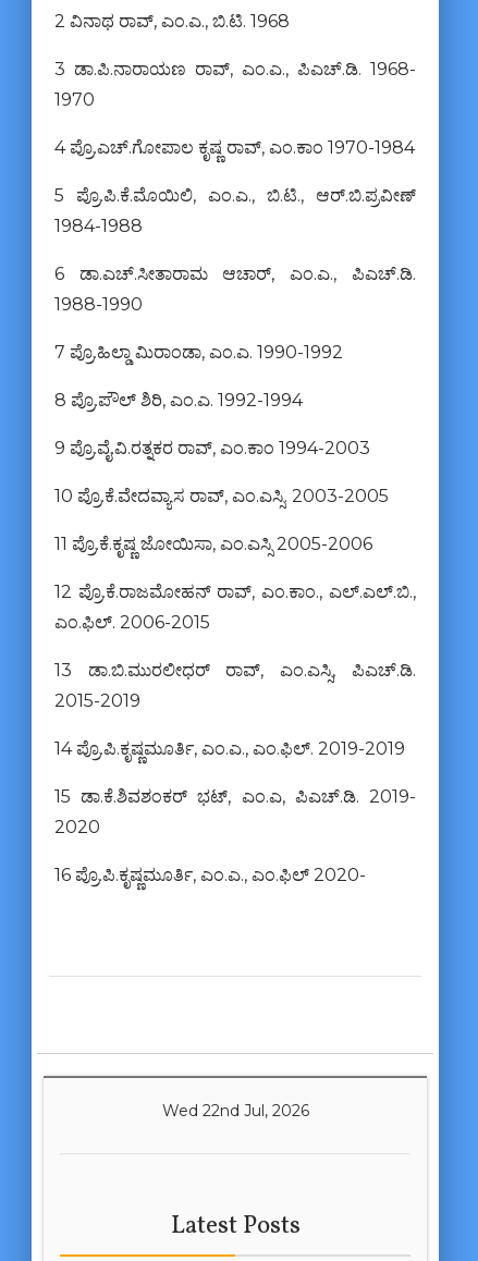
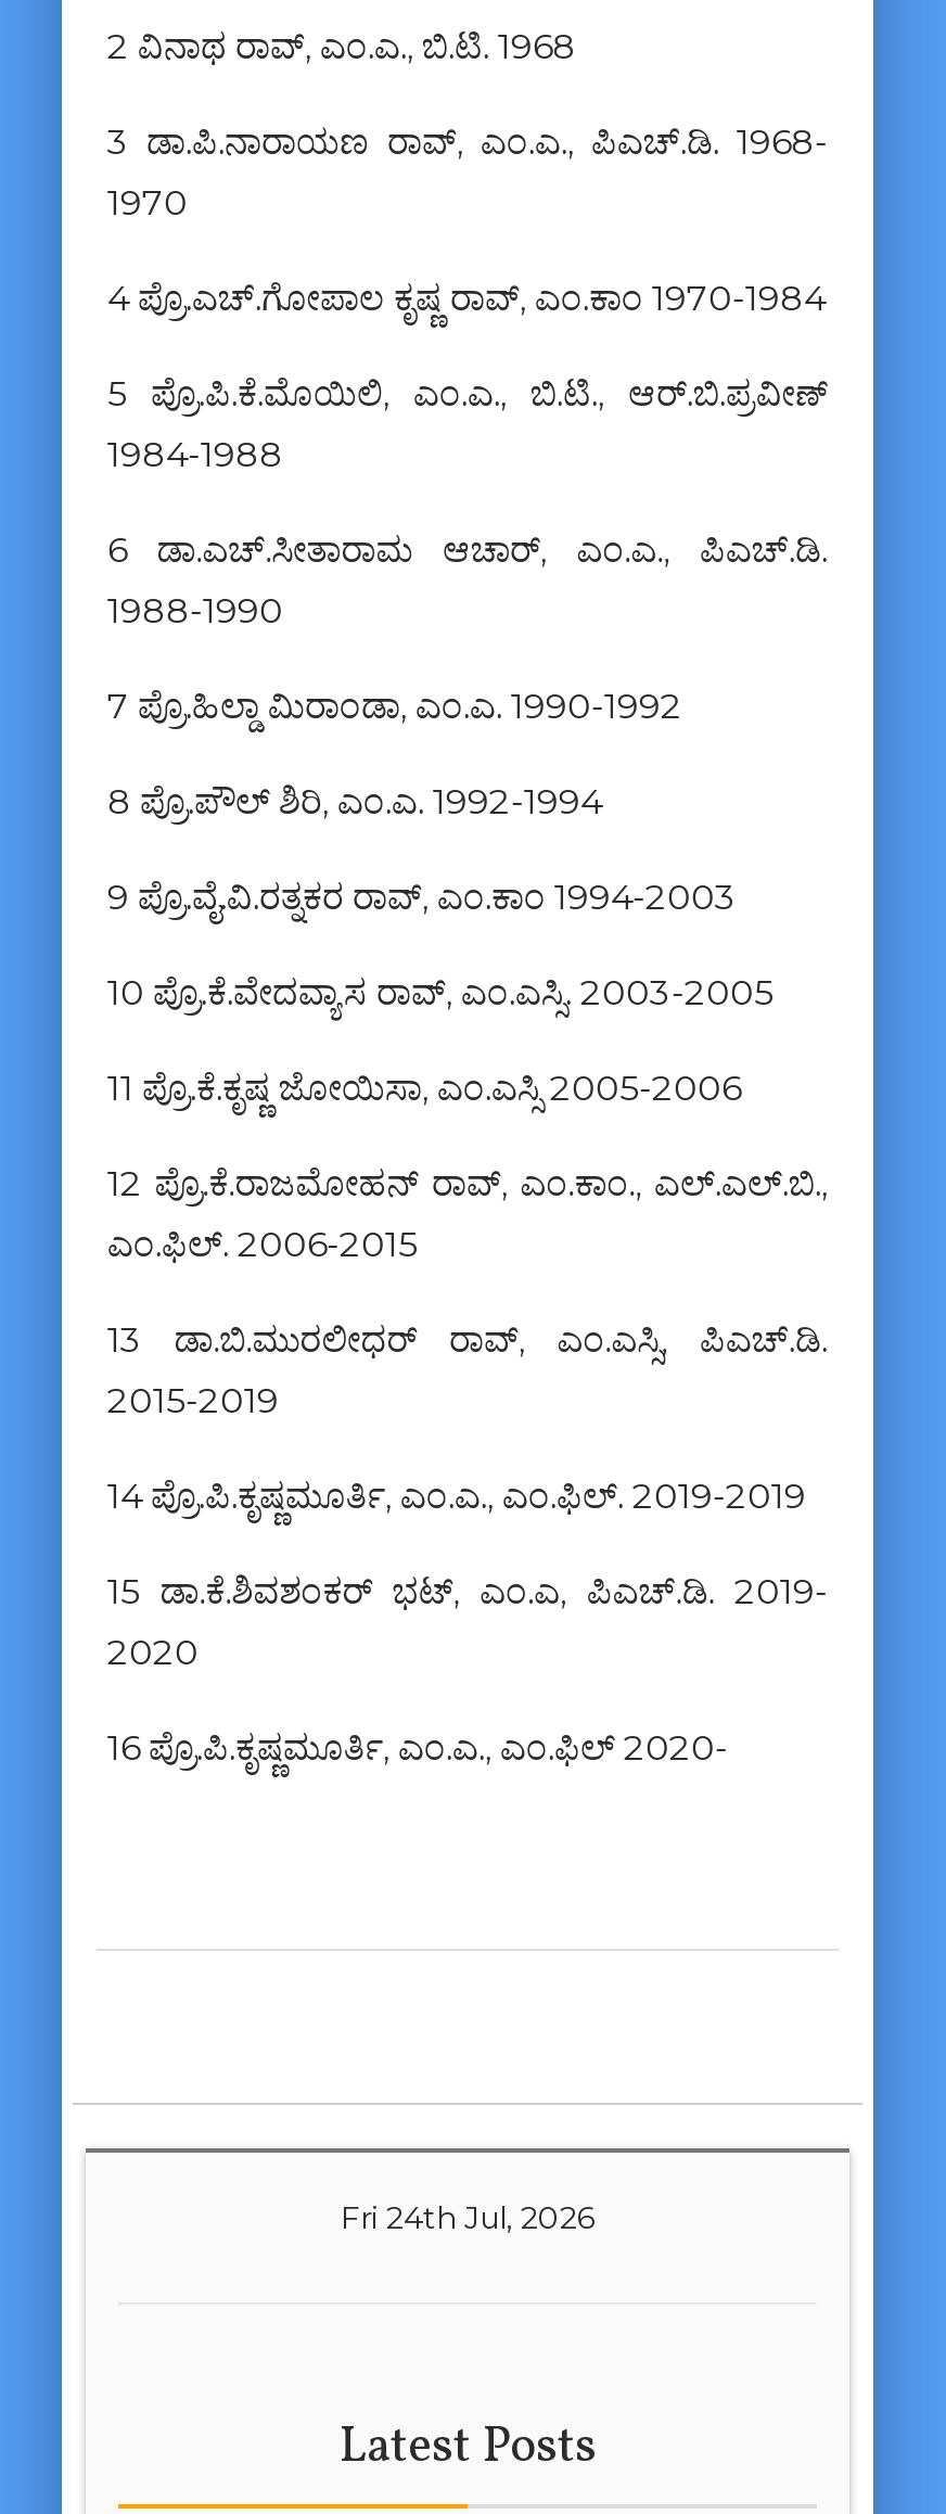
[162,1101,309,1121] Wed 22nd Jul, 2026 -> [341,2198,595,2237] Fri 24th Jul, 2026

